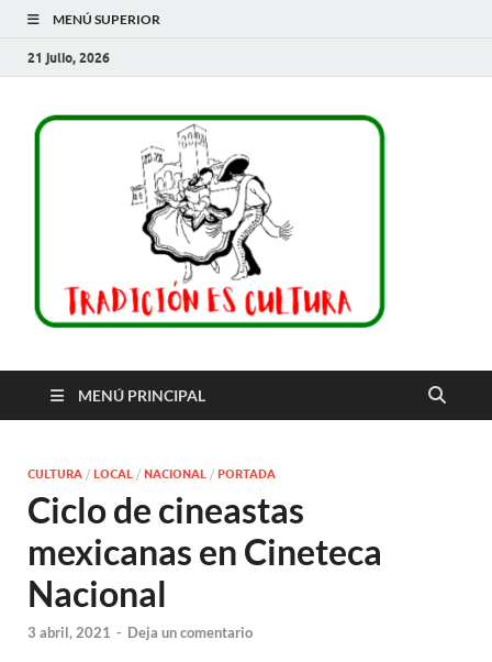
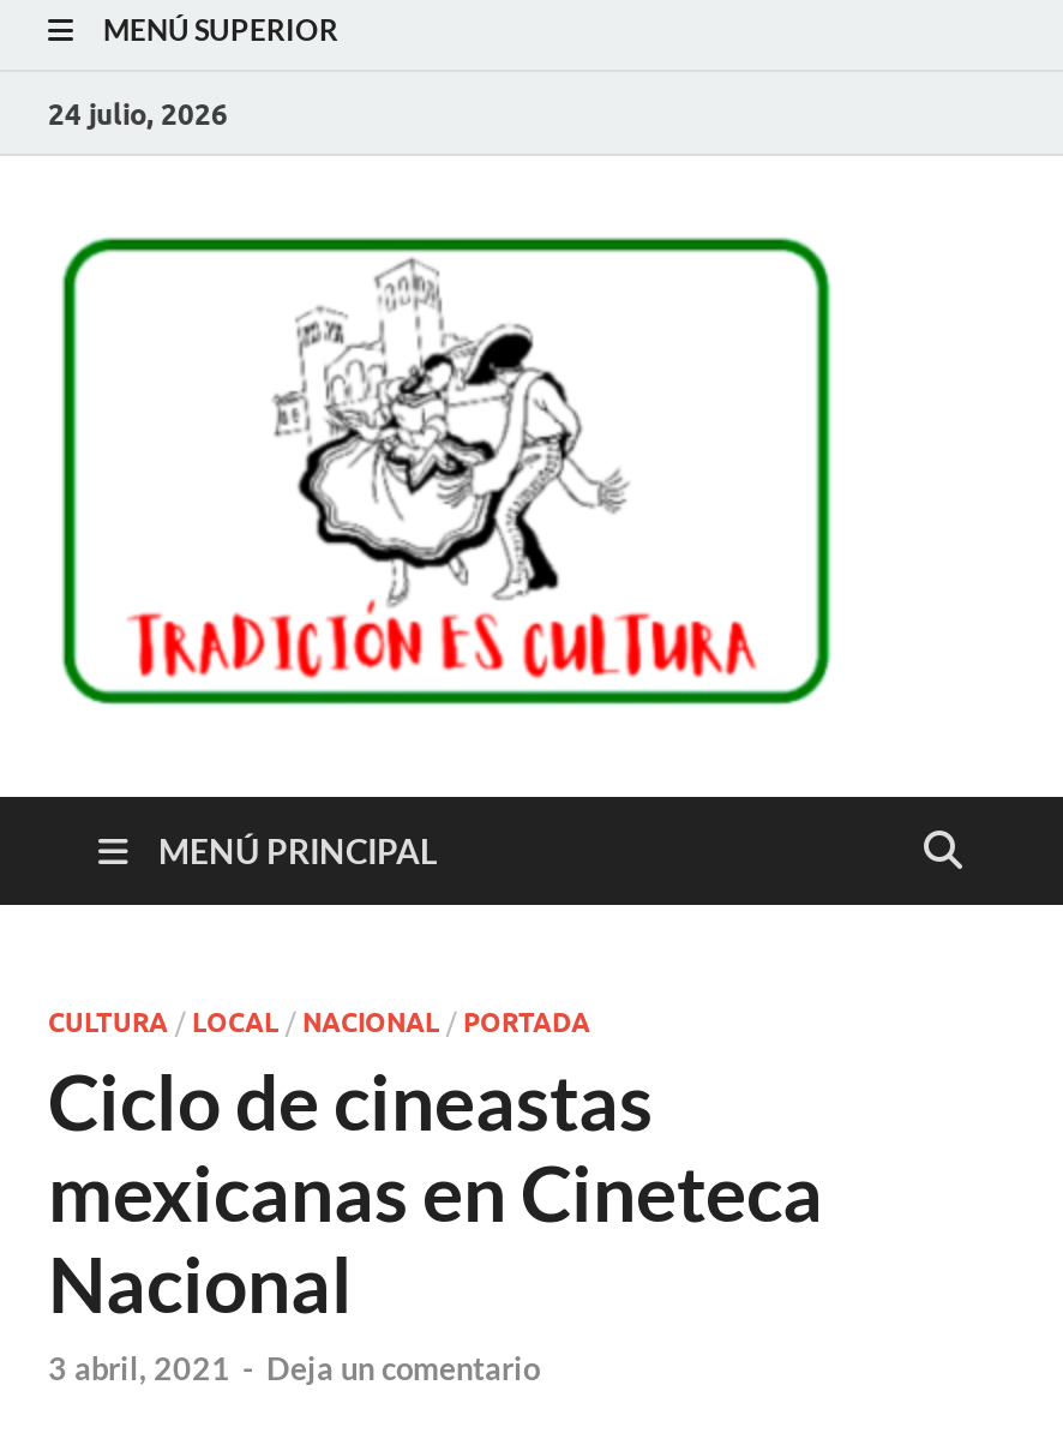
[27,49,110,65] 21 julio, 2026 -> [48,95,228,131] 24 julio, 2026

